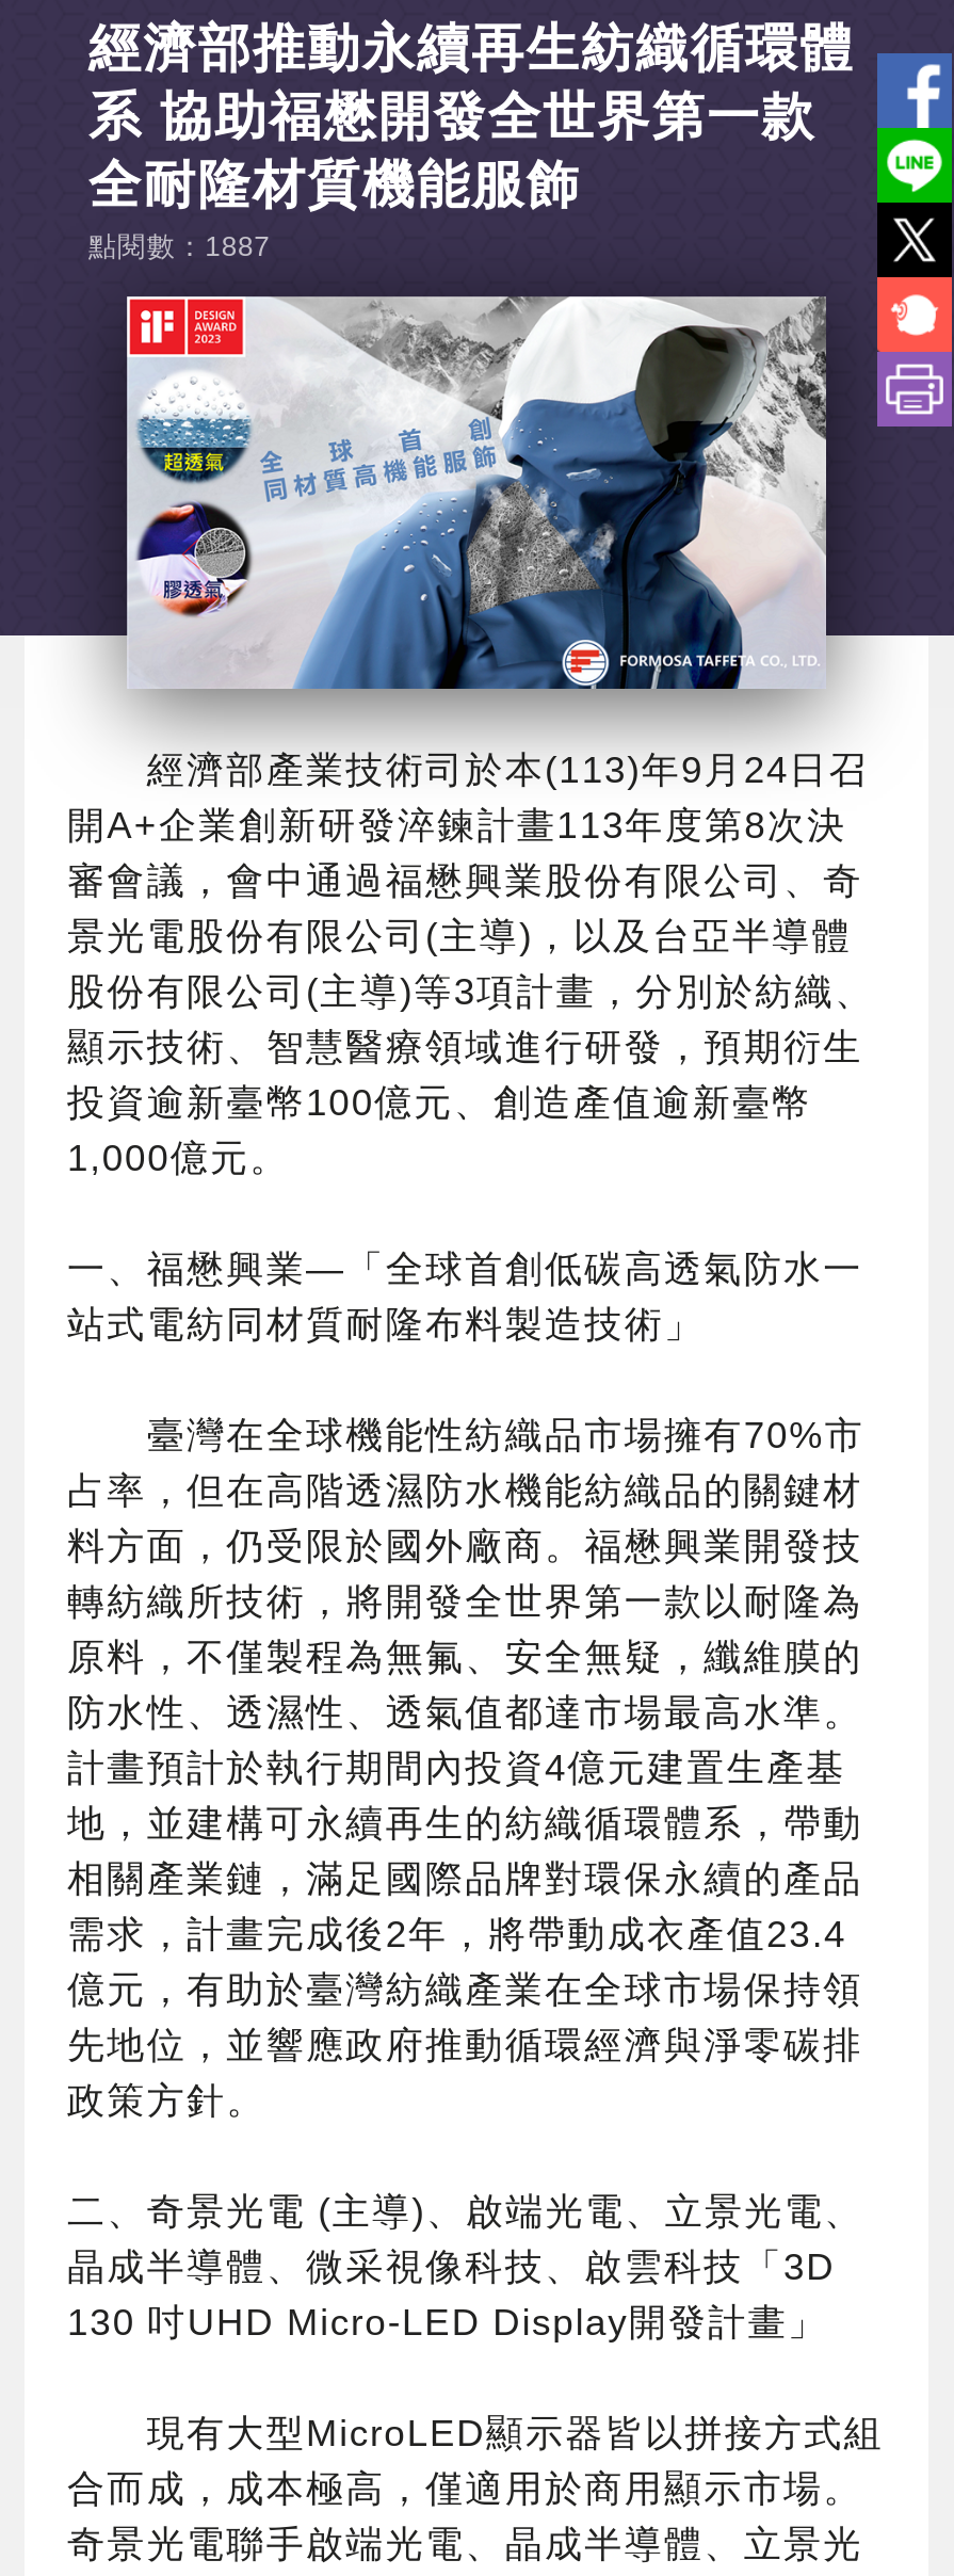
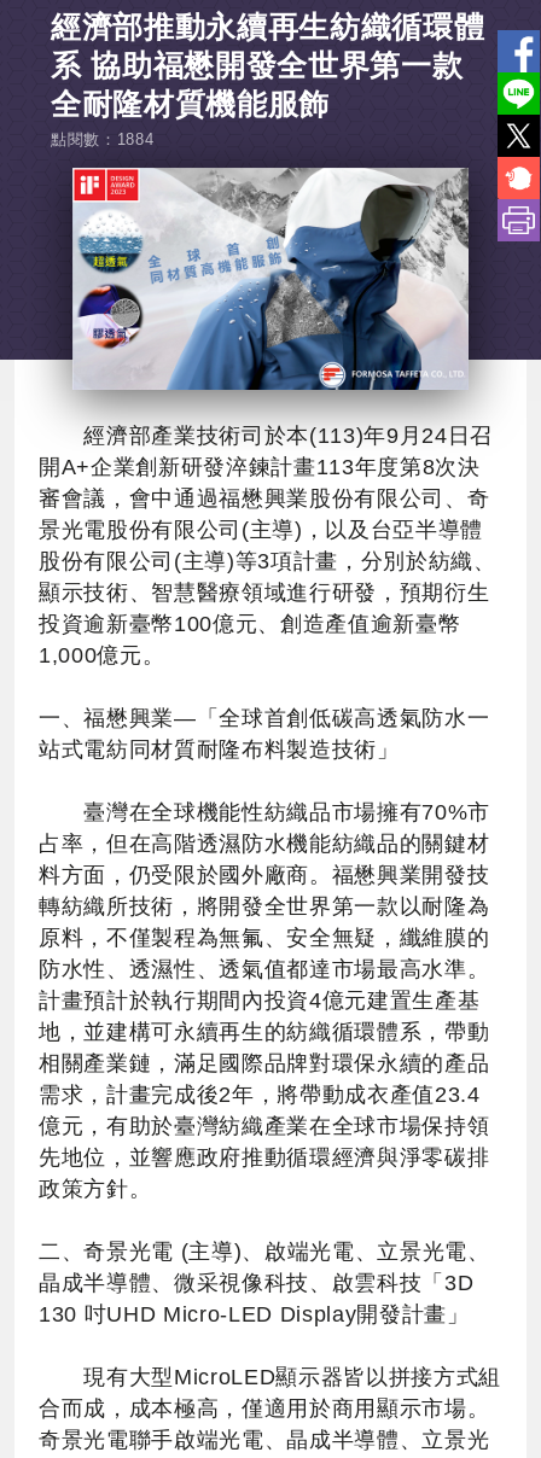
[88,230,270,262] 點閱數：1887 -> [51,130,154,148] 點閱數：1884

